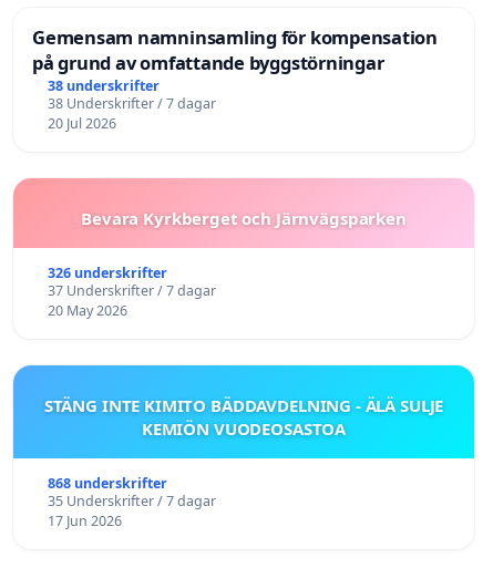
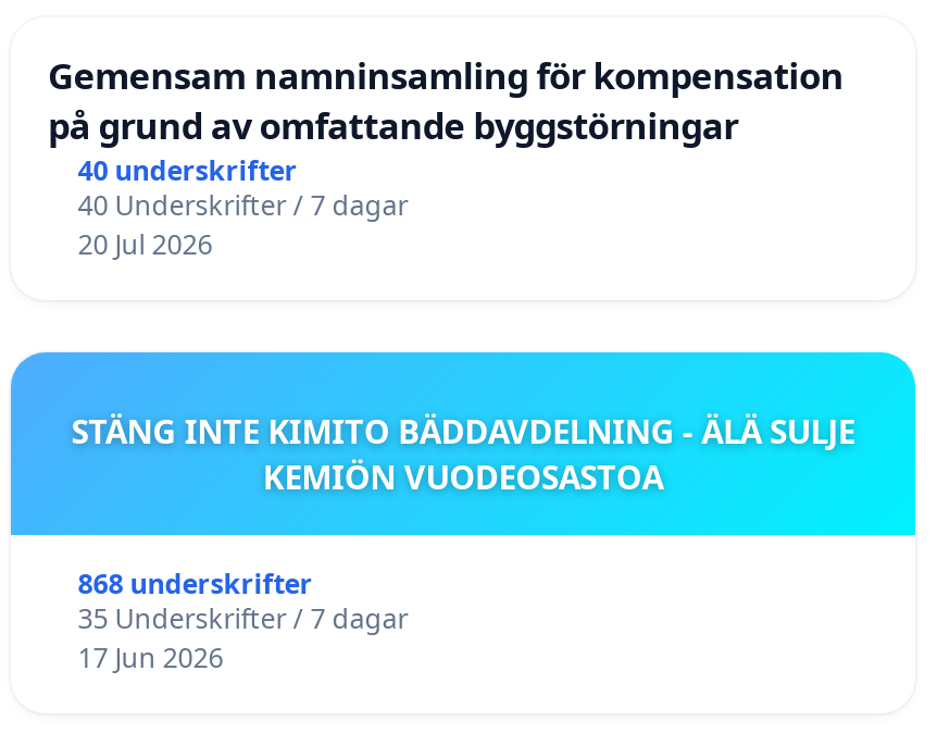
[47,77,159,96] 38 underskrifter -> [78,152,297,189] 40 underskrifter
[47,94,216,113] 38 Underskrifter / 7 dagar -> [78,187,408,224] 40 Underskrifter / 7 dagar
[47,207,406,320] Bevara Kyrkberget och Järnvägsparken | 326 underskrifter | 37 Underskrifter / 7 dagar | 20 May 2026 -> none

